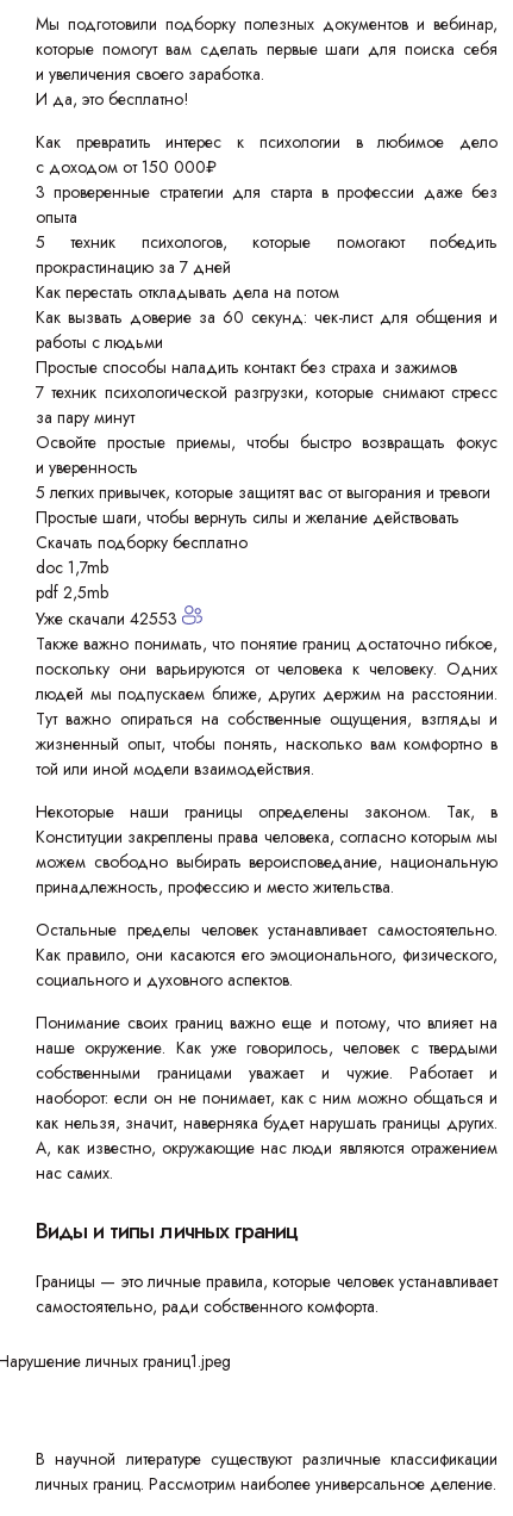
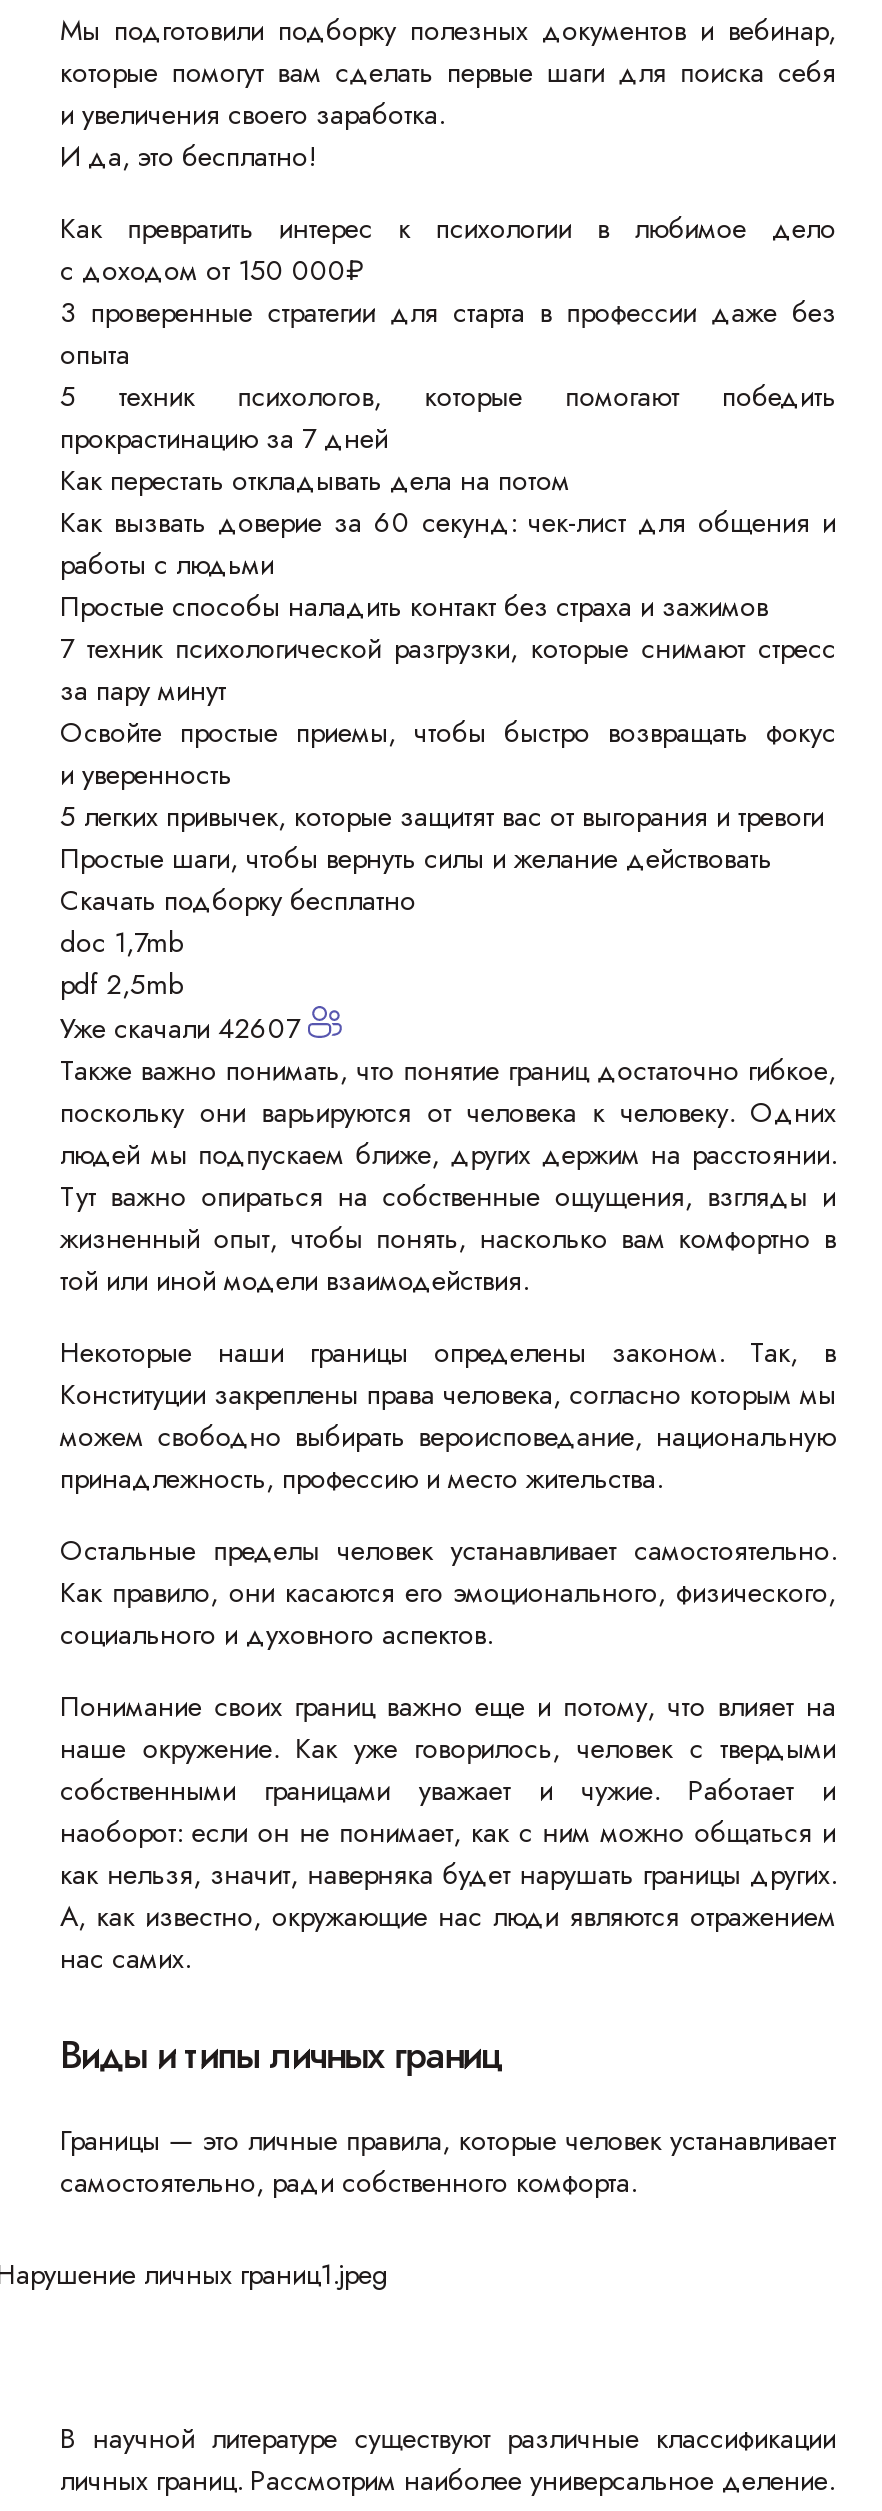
[36,607,182,631] Уже скачали 42553 -> [60,1008,308,1048] Уже скачали 42607

